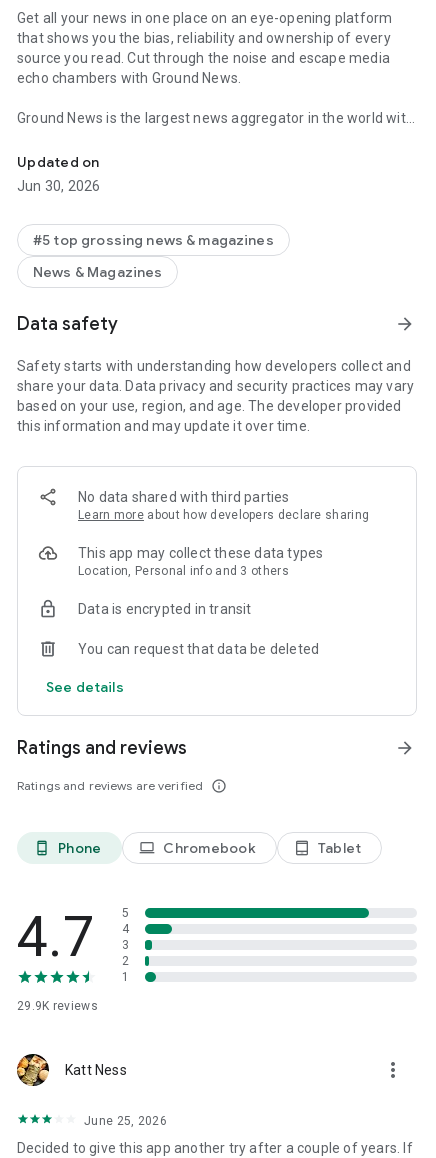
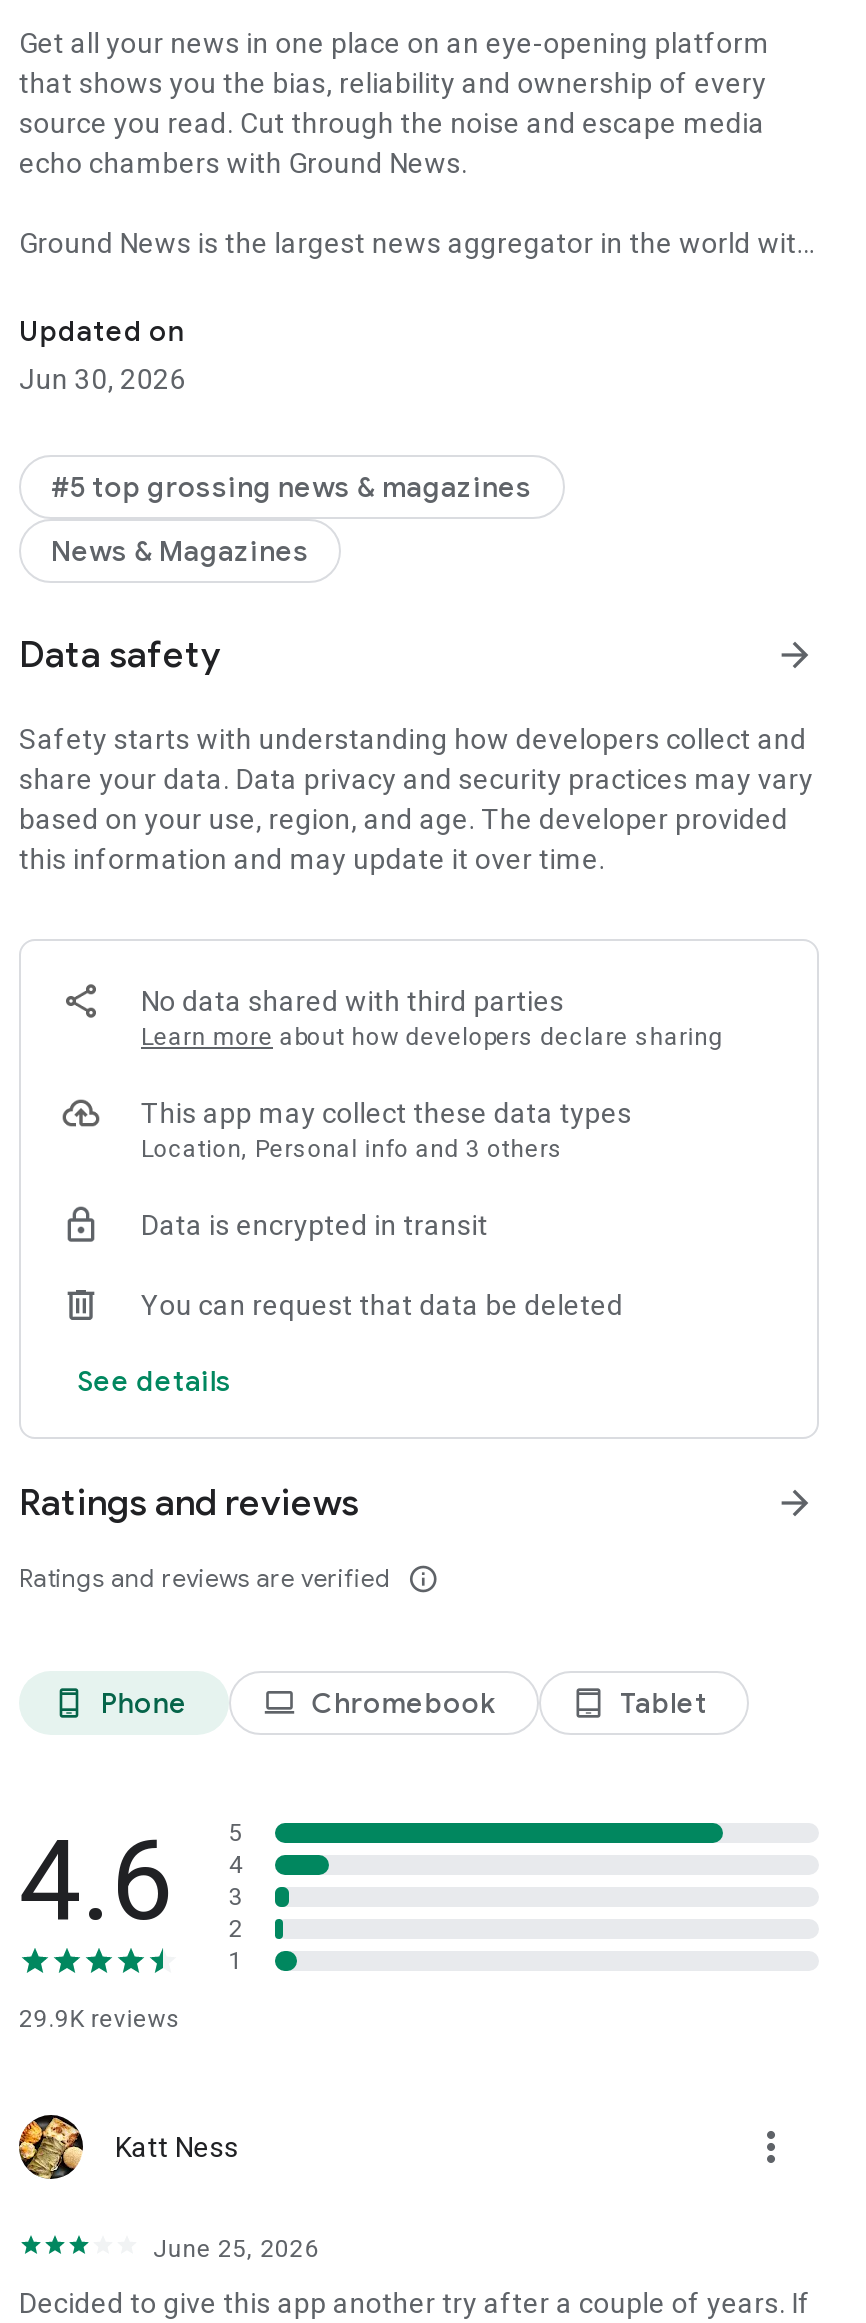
[17,904,129,970] 4.7 5 4 3 2 -> [19,1815,243,1947] 4.6 5 4 3 2

